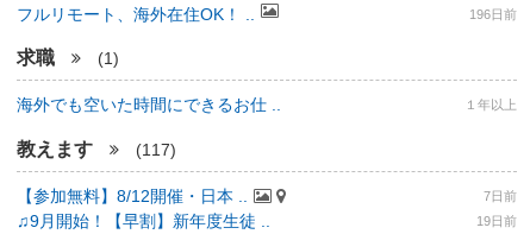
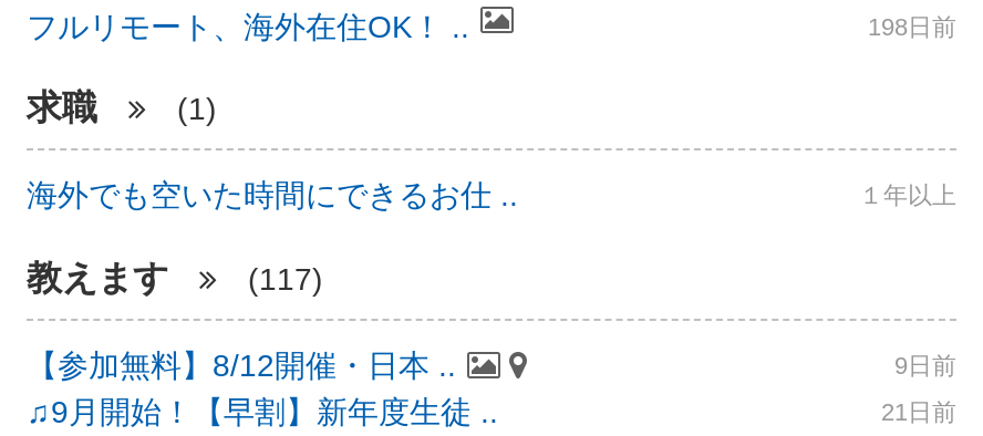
[469,7,517,21] 196日前 -> [868,14,956,40] 198日前
[484,189,517,203] 7日前 -> [894,351,956,378] 9日前
[476,214,517,228] 19日前 -> [881,398,956,424] 21日前

